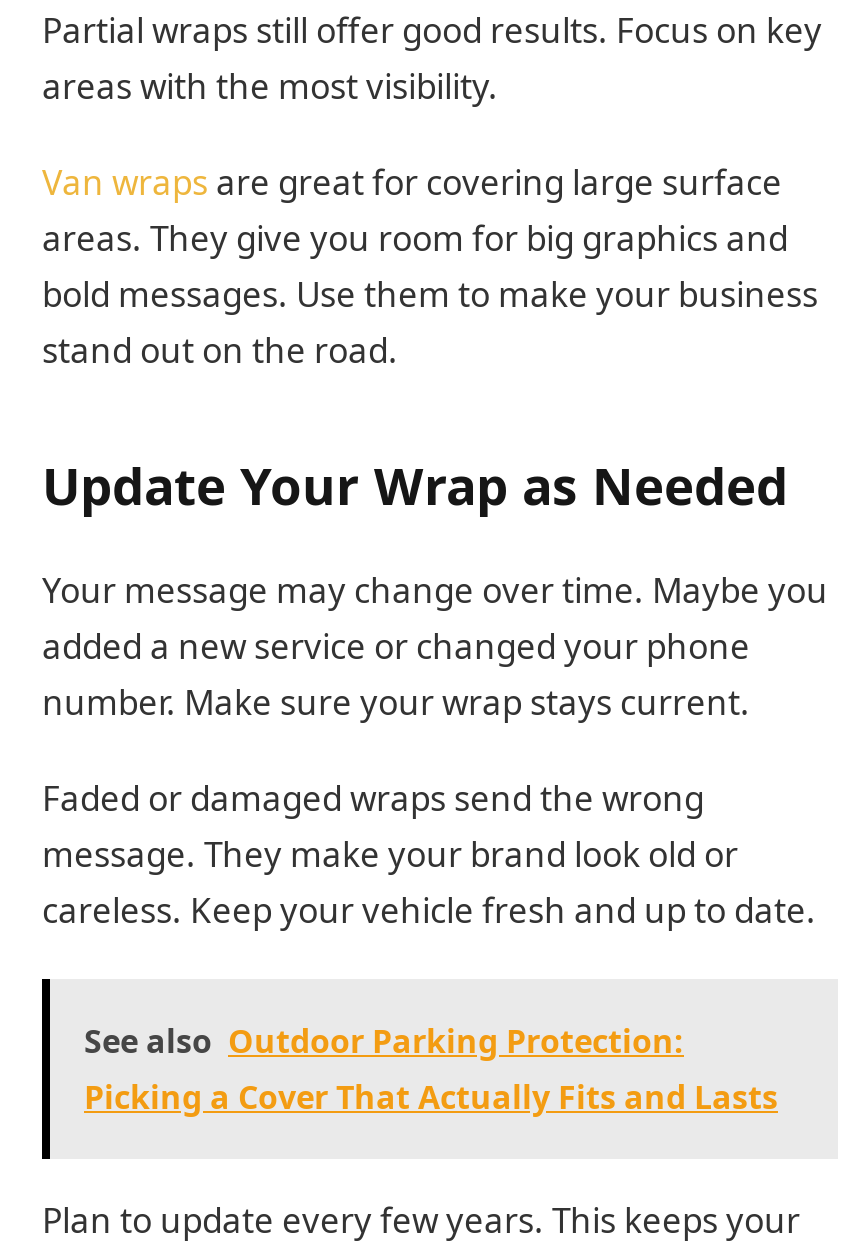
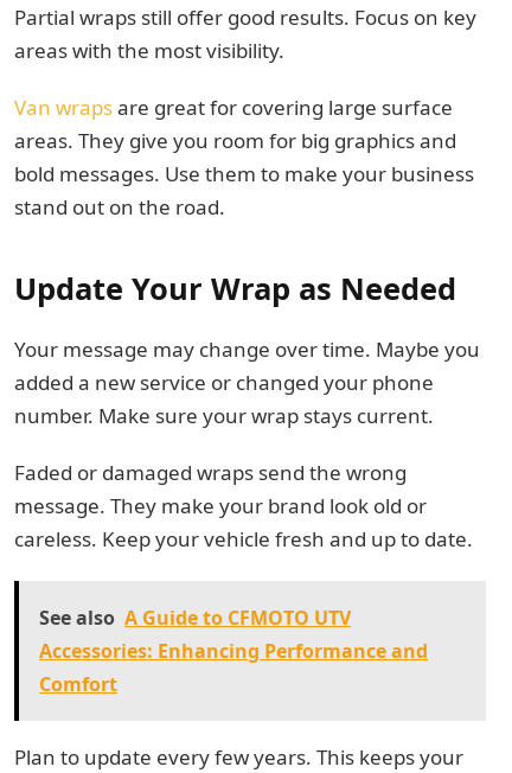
[84,1019,778,1119] See also Outdoor Parking Protection: | Picking a Cover That Actually Fits and Lasts -> [39,604,428,697] See also A Guide to CFMOTO UTV | Accessories: Enhancing Performance and | Comfort

